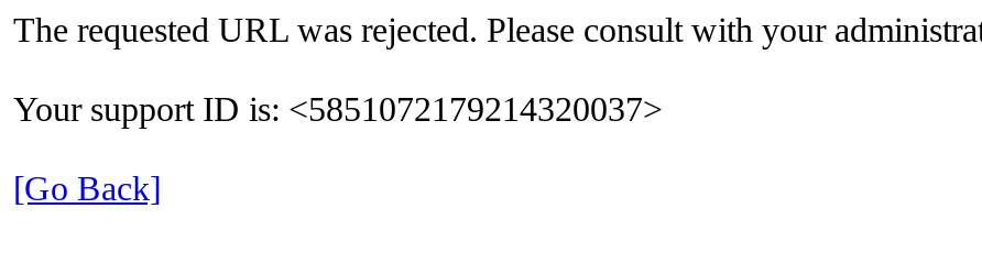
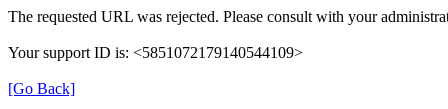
[13,90,663,128] Your support ID is: <5851072179214320037> -> [8,44,303,61] Your support ID is: <5851072179140544109>

